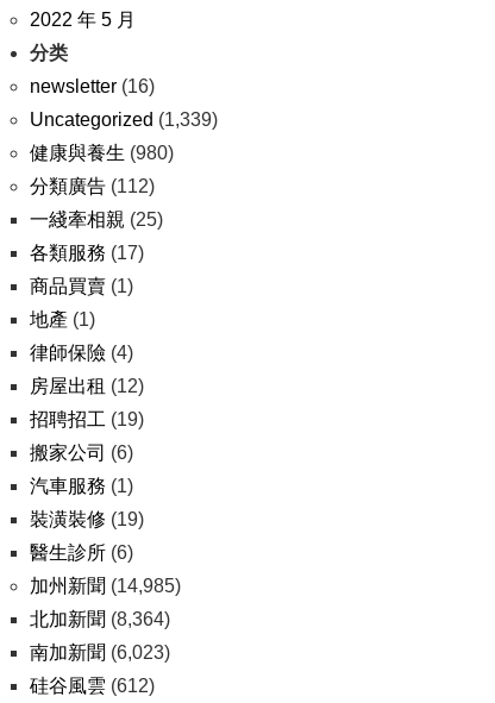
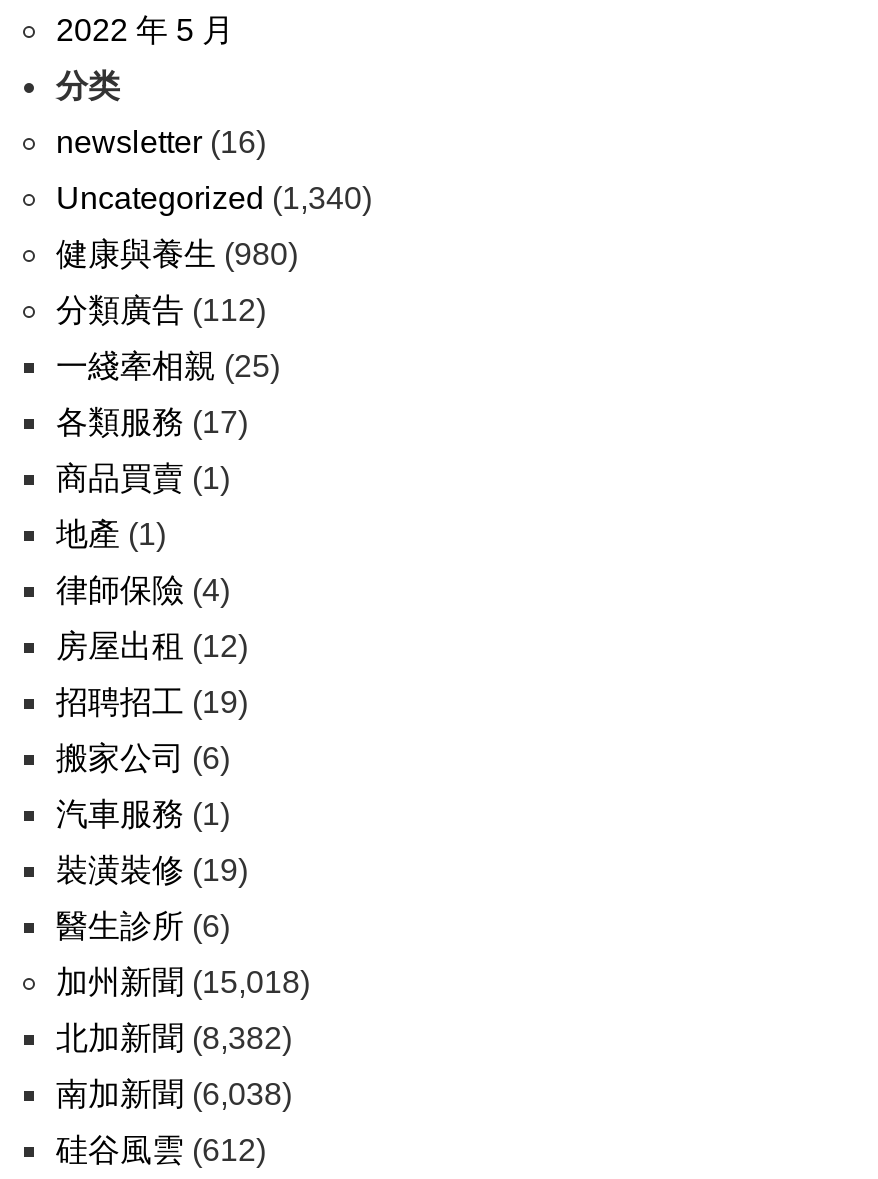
[30,109,218,130] Uncategorized (1,339) -> [56,181,372,215] Uncategorized (1,340)
[30,576,181,596] 加州新聞(14,985) -> [56,965,310,999] 加州新聞(15,018)
[30,609,170,629] 北加新聞(8,364) -> [56,1021,292,1055] 北加新聞(8,382)
[30,642,170,663] 南加新聞(6,023) -> [56,1077,292,1111] 南加新聞(6,038)

